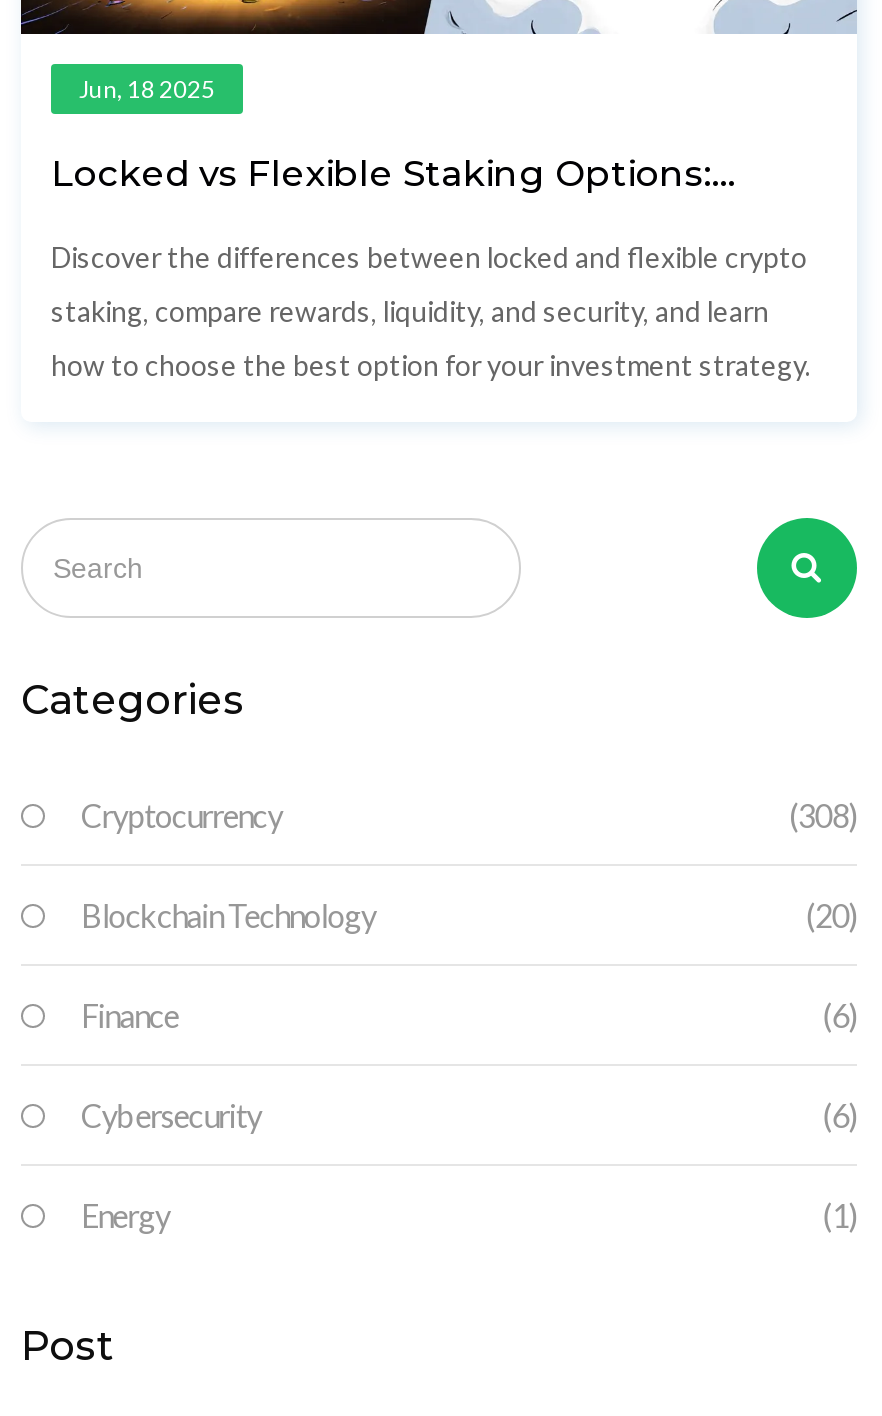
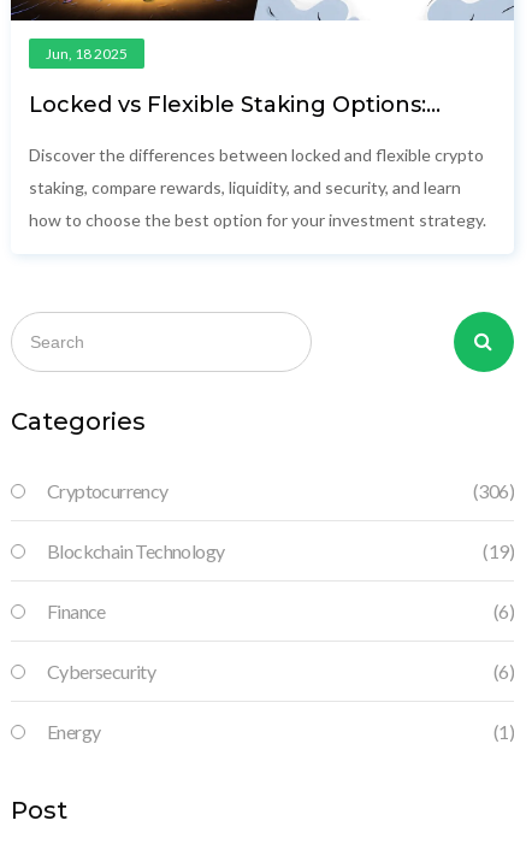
[789,796,857,834] (308) -> [473,479,514,502] (306)
[806,896,857,934] (20) -> [483,539,514,562] (19)

